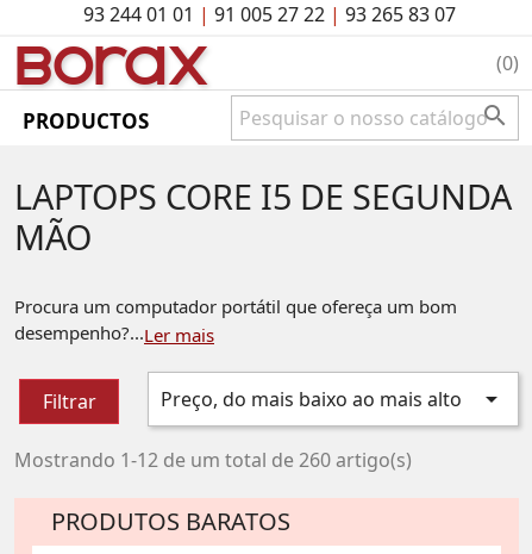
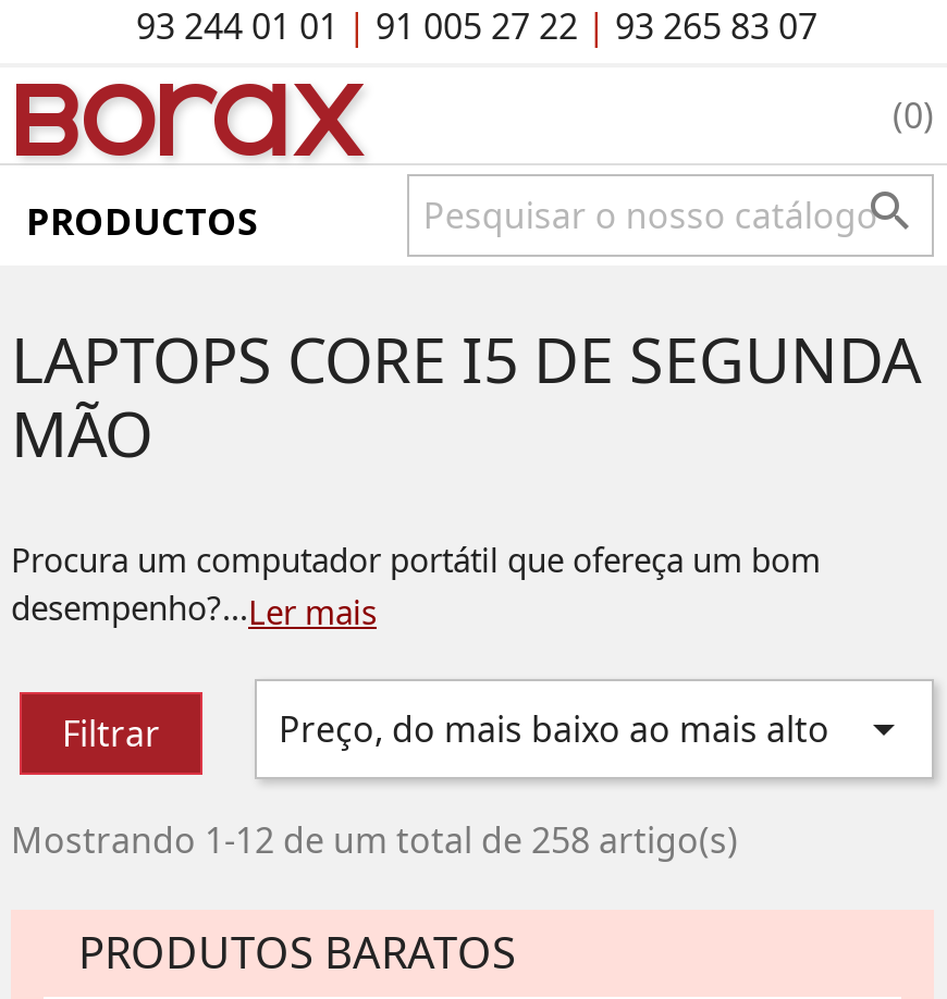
[14,447,412,473] Mostrando 1-12 de um total de 260 artigo(s) -> [11,816,738,864] Mostrando 1-12 de um total de 258 artigo(s)

